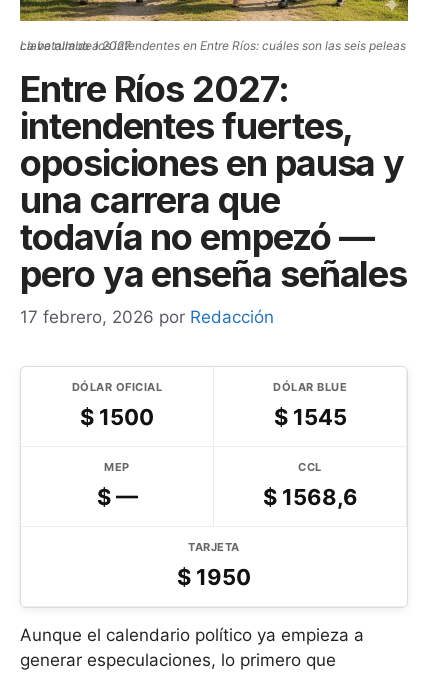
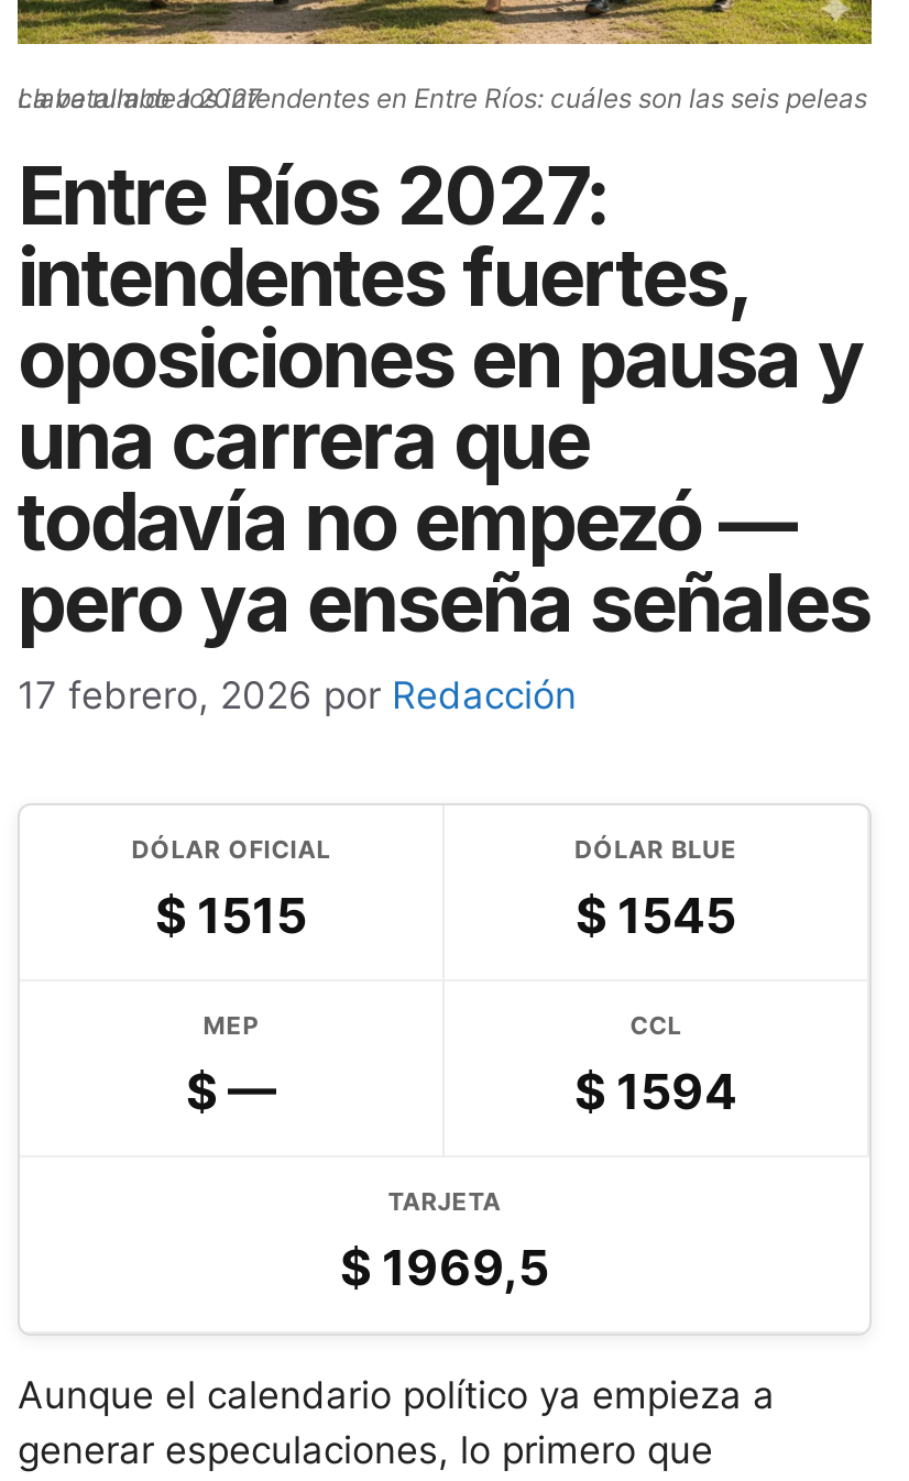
[80,403,154,429] $1500 -> [155,888,307,945] $1515
[262,483,357,509] $1568,6 -> [574,1064,737,1121] $1594
[177,563,251,589] $1950 -> [340,1240,549,1297] $1969,5

